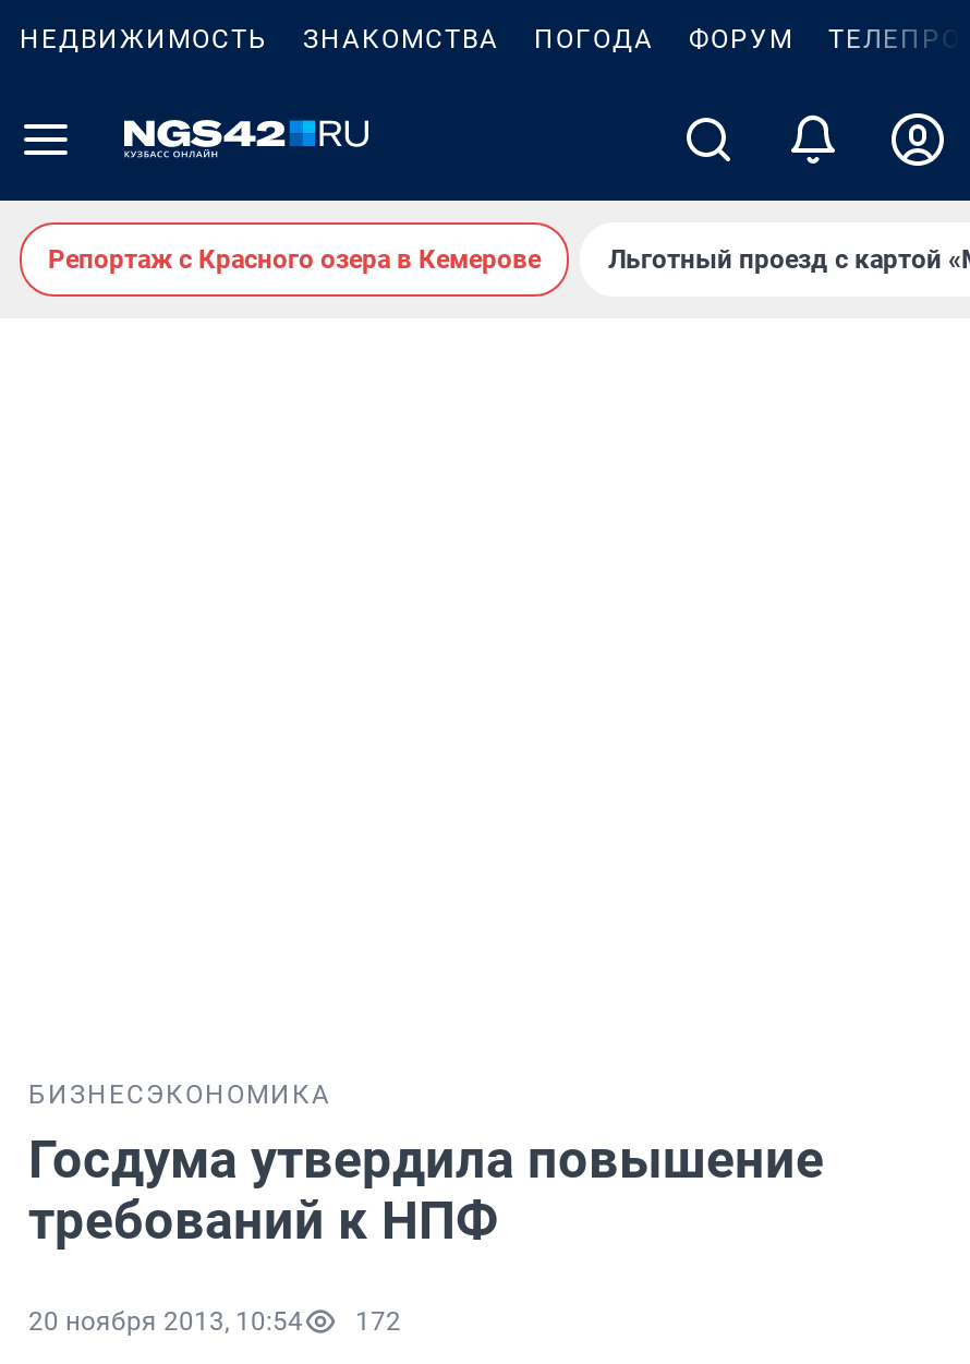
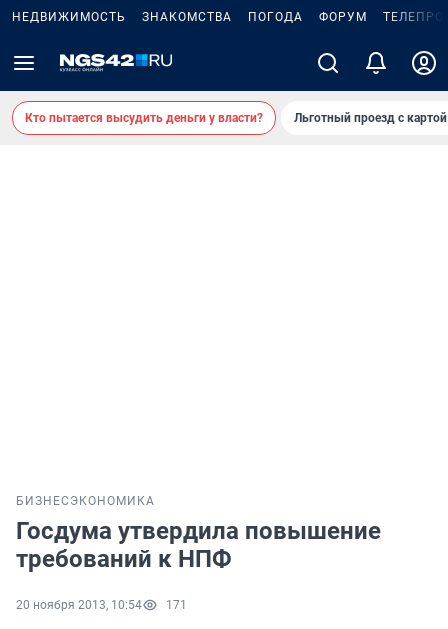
[48,244,541,275] Репортаж с Красного озера в Кемерове -> [25,111,263,125] Кто пытается высудить деньги у власти?
[28,1306,401,1337] 20 ноября 2013, 10:54 172 -> [16,598,187,612] 20 ноября 2013, 10:54 171

